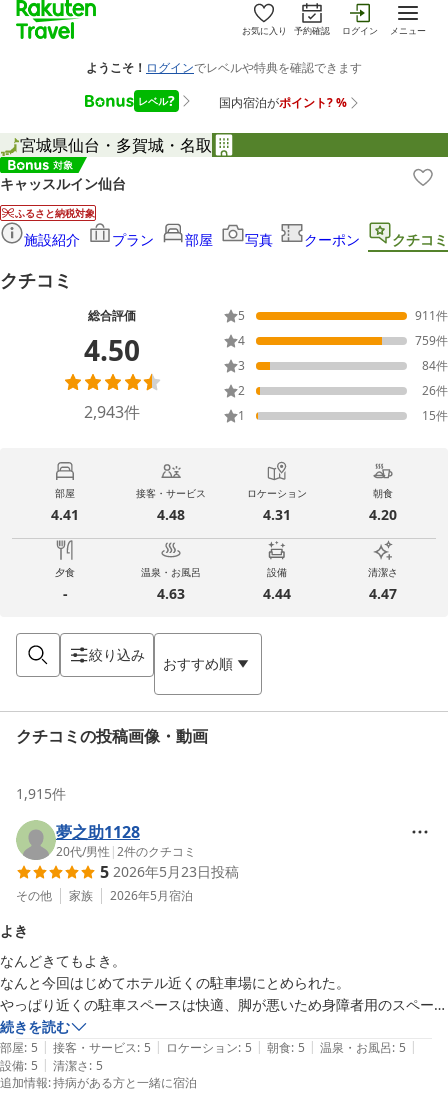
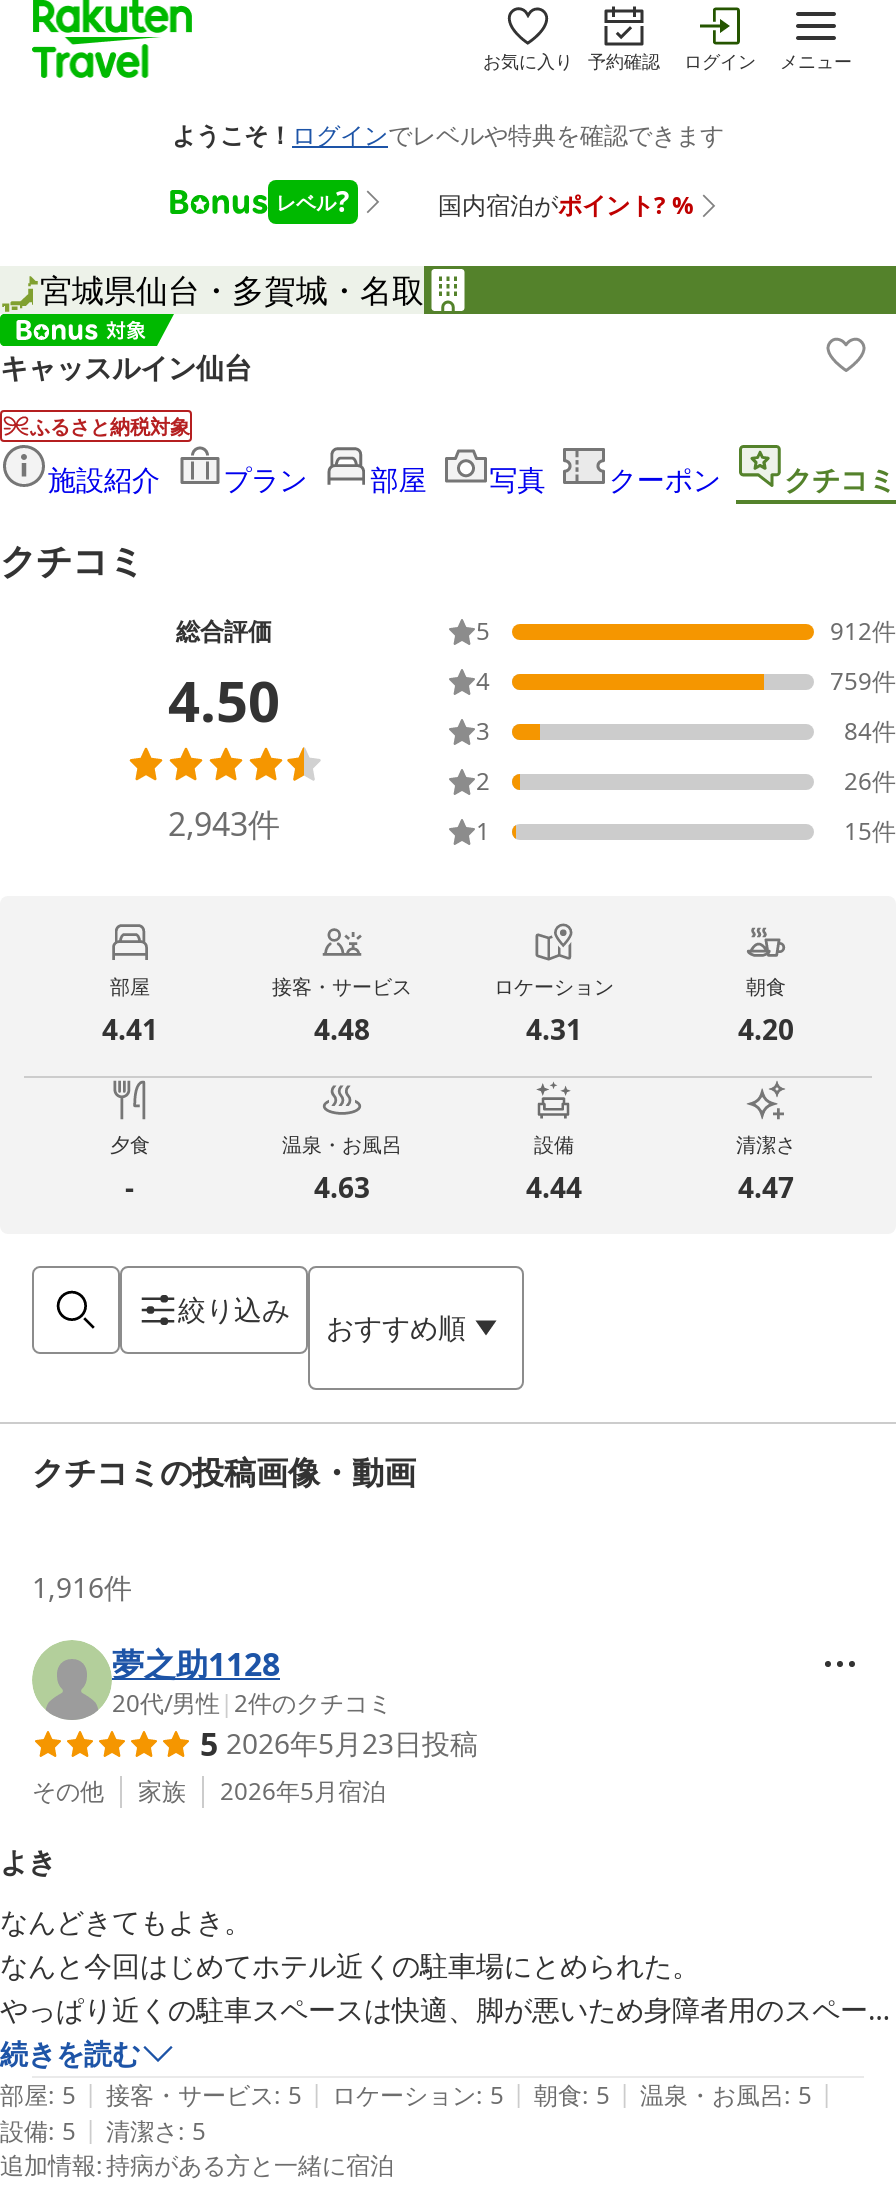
[415,307,448,324] 911件 -> [830,615,896,649] 912件
[16,784,66,803] 1,915件 -> [32,1568,132,1606] 1,916件

